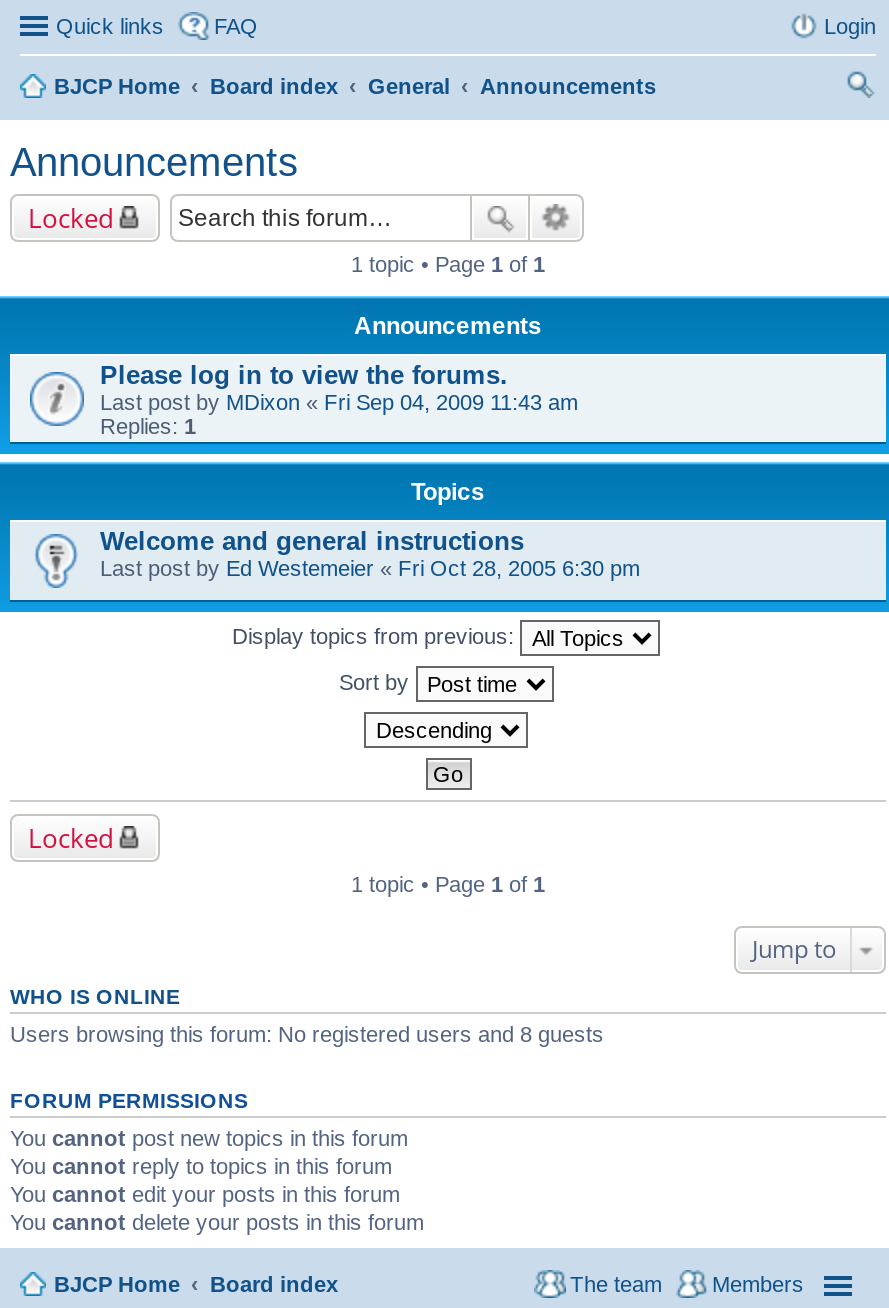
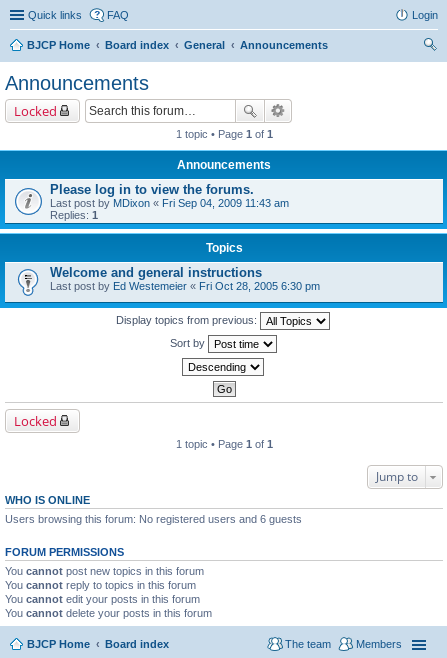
[10,1023,604,1047] Users browsing this forum: No registered users and 8 guests -> [5,513,302,525] Users browsing this forum: No registered users and 6 guests

